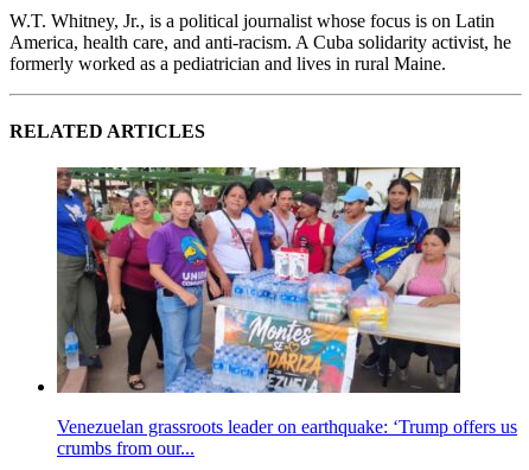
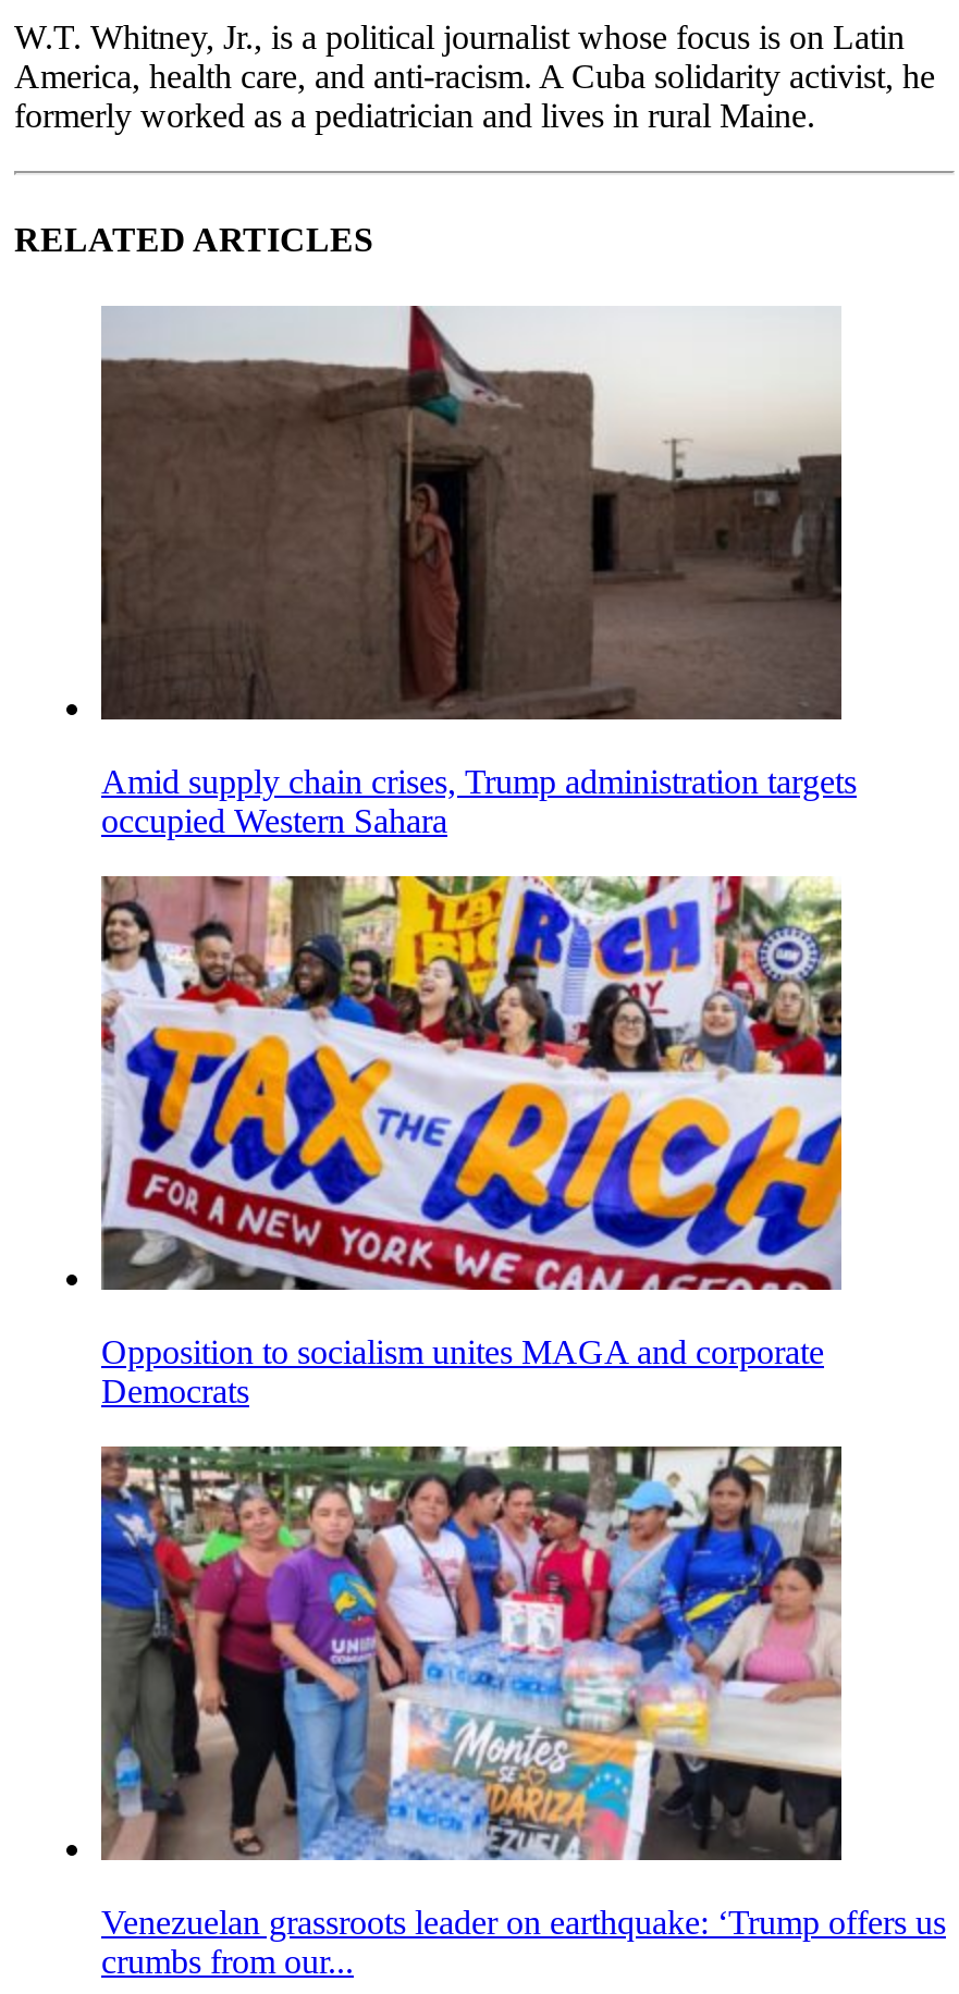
none -> [99,306,857,840] [image] | Amid supply chain crises, Trump administration targets | occupied Western Sahara
none -> [99,874,844,1410] [image] | Opposition to socialism unites MAGA and corporate | Democrats

